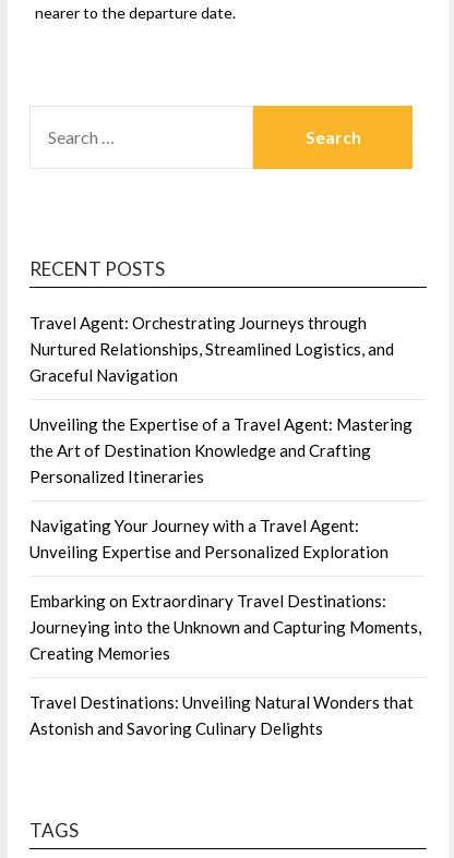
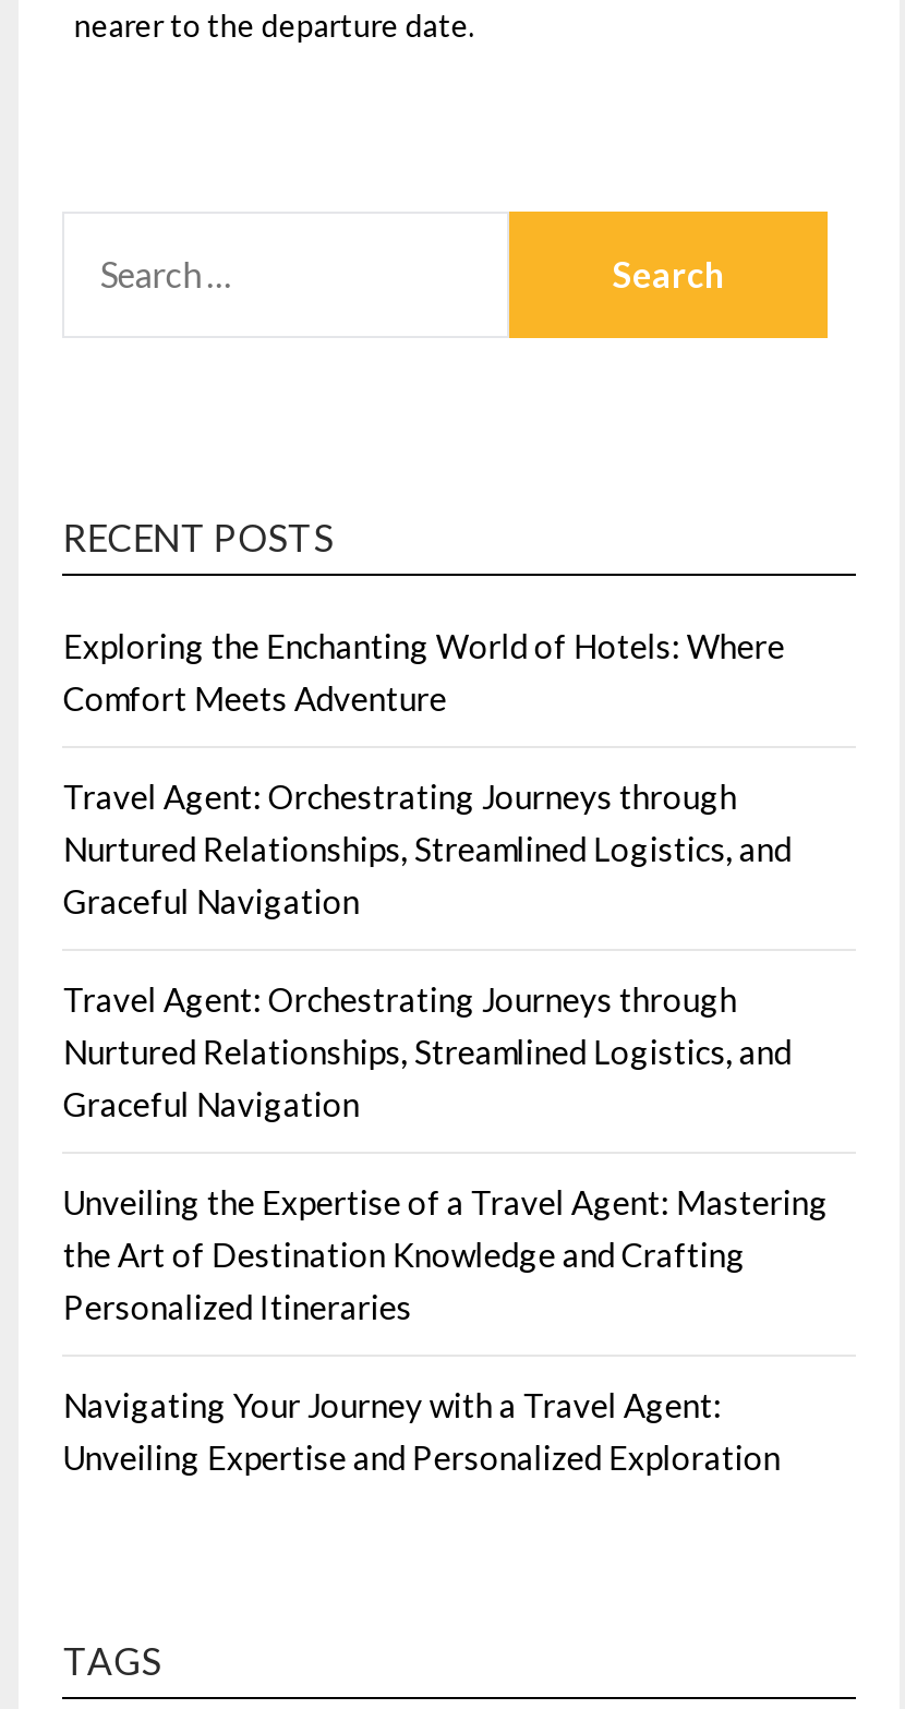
none -> [63,627,791,921] Exploring the Enchanting World of Hotels: Where | Comfort Meets Adventure | Travel Agent: Orchestrating Journeys through | Nurtured Relationships, Streamlined Logistics, and | Graceful Navigation
moved [30,313,413,562] -> [63,980,828,1477]: Travel Agent: Orchestrating Journeys through | Nurtured Relationships, Streamlined Logistics, and | Graceful Navigation | Unveiling the Expertise of a Travel Agent: Mastering | the Art of Destination Knowledge and Crafting | Personalized Itineraries | Navigating Your Journey with a Travel Agent: | Unveiling Expertise and Personalized Exploration
[30,591,422,738] Embarking on Extraordinary Travel Destinations: | Journeying into the Unknown and Capturing Moments, | Creating Memories | Travel Destinations: Unveiling Natural Wonders that | Astonish and Savoring Culinary Delights -> none

